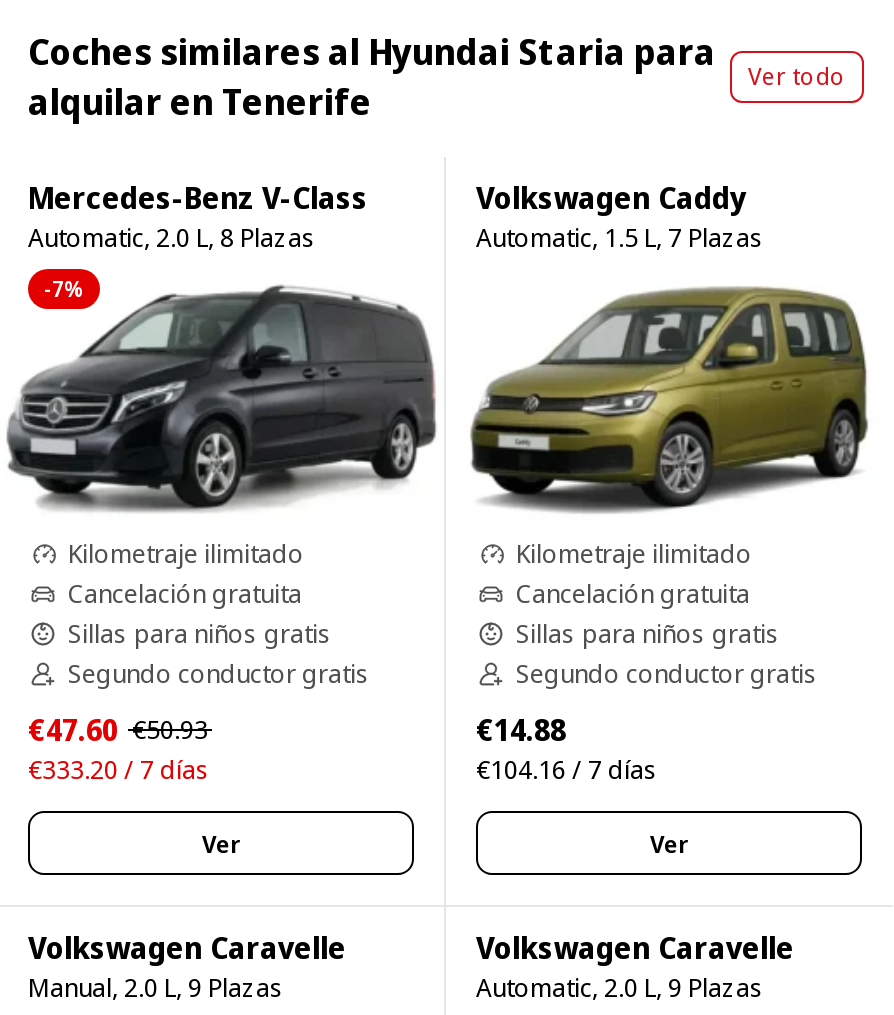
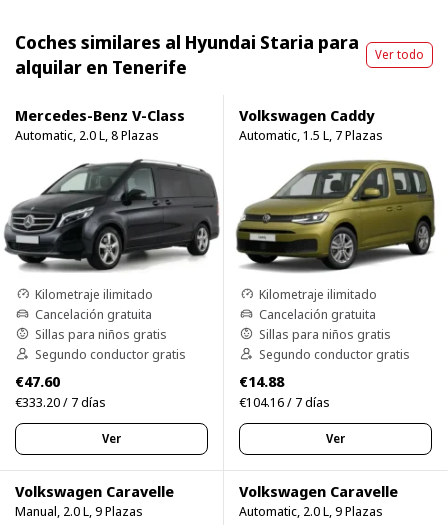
[44,273,84,303] -7% -> none
[28,709,208,749] €47.60 €50.93 -> [15,371,60,391] €47.60

